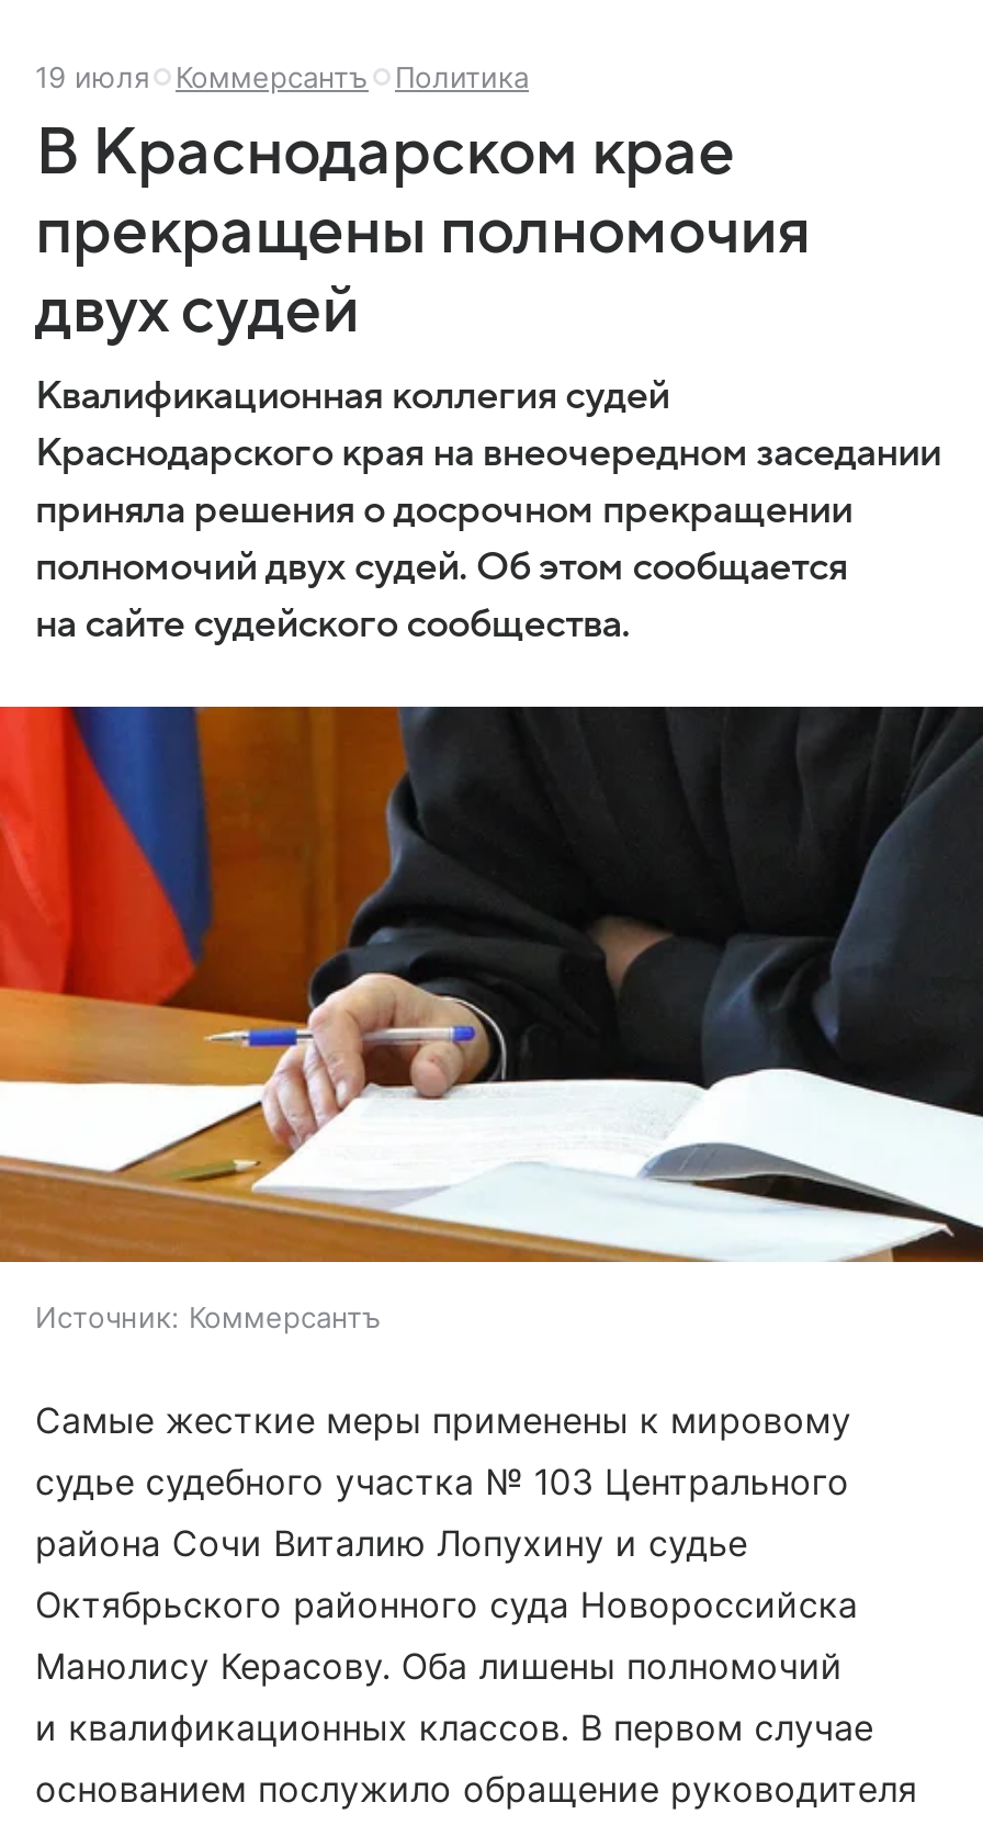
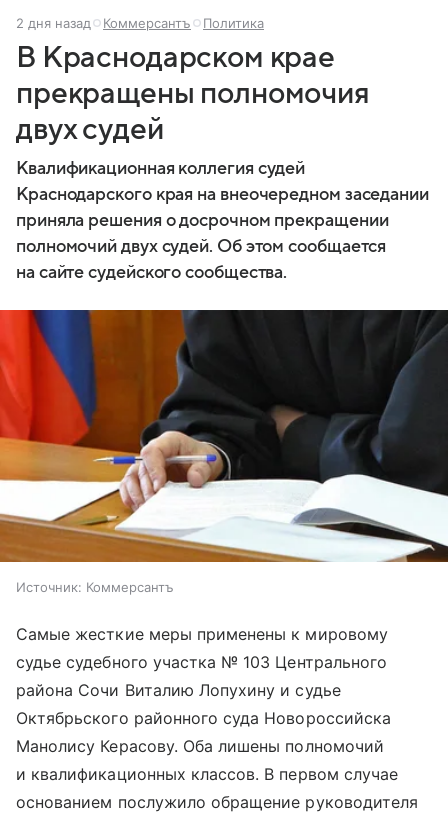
[35,59,529,94] 19 июля Коммерсантъ Политика -> [16,15,264,31] 2 дня назад Коммерсантъ Политика

